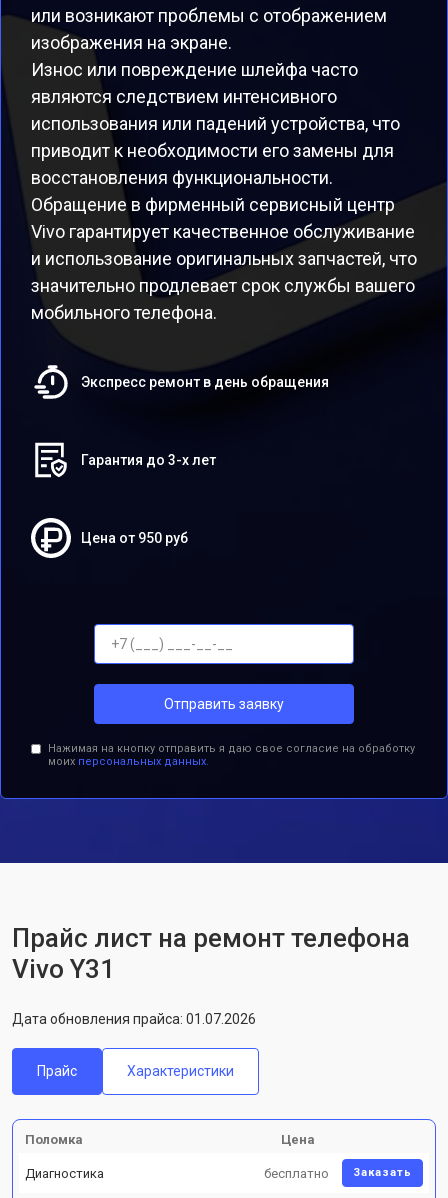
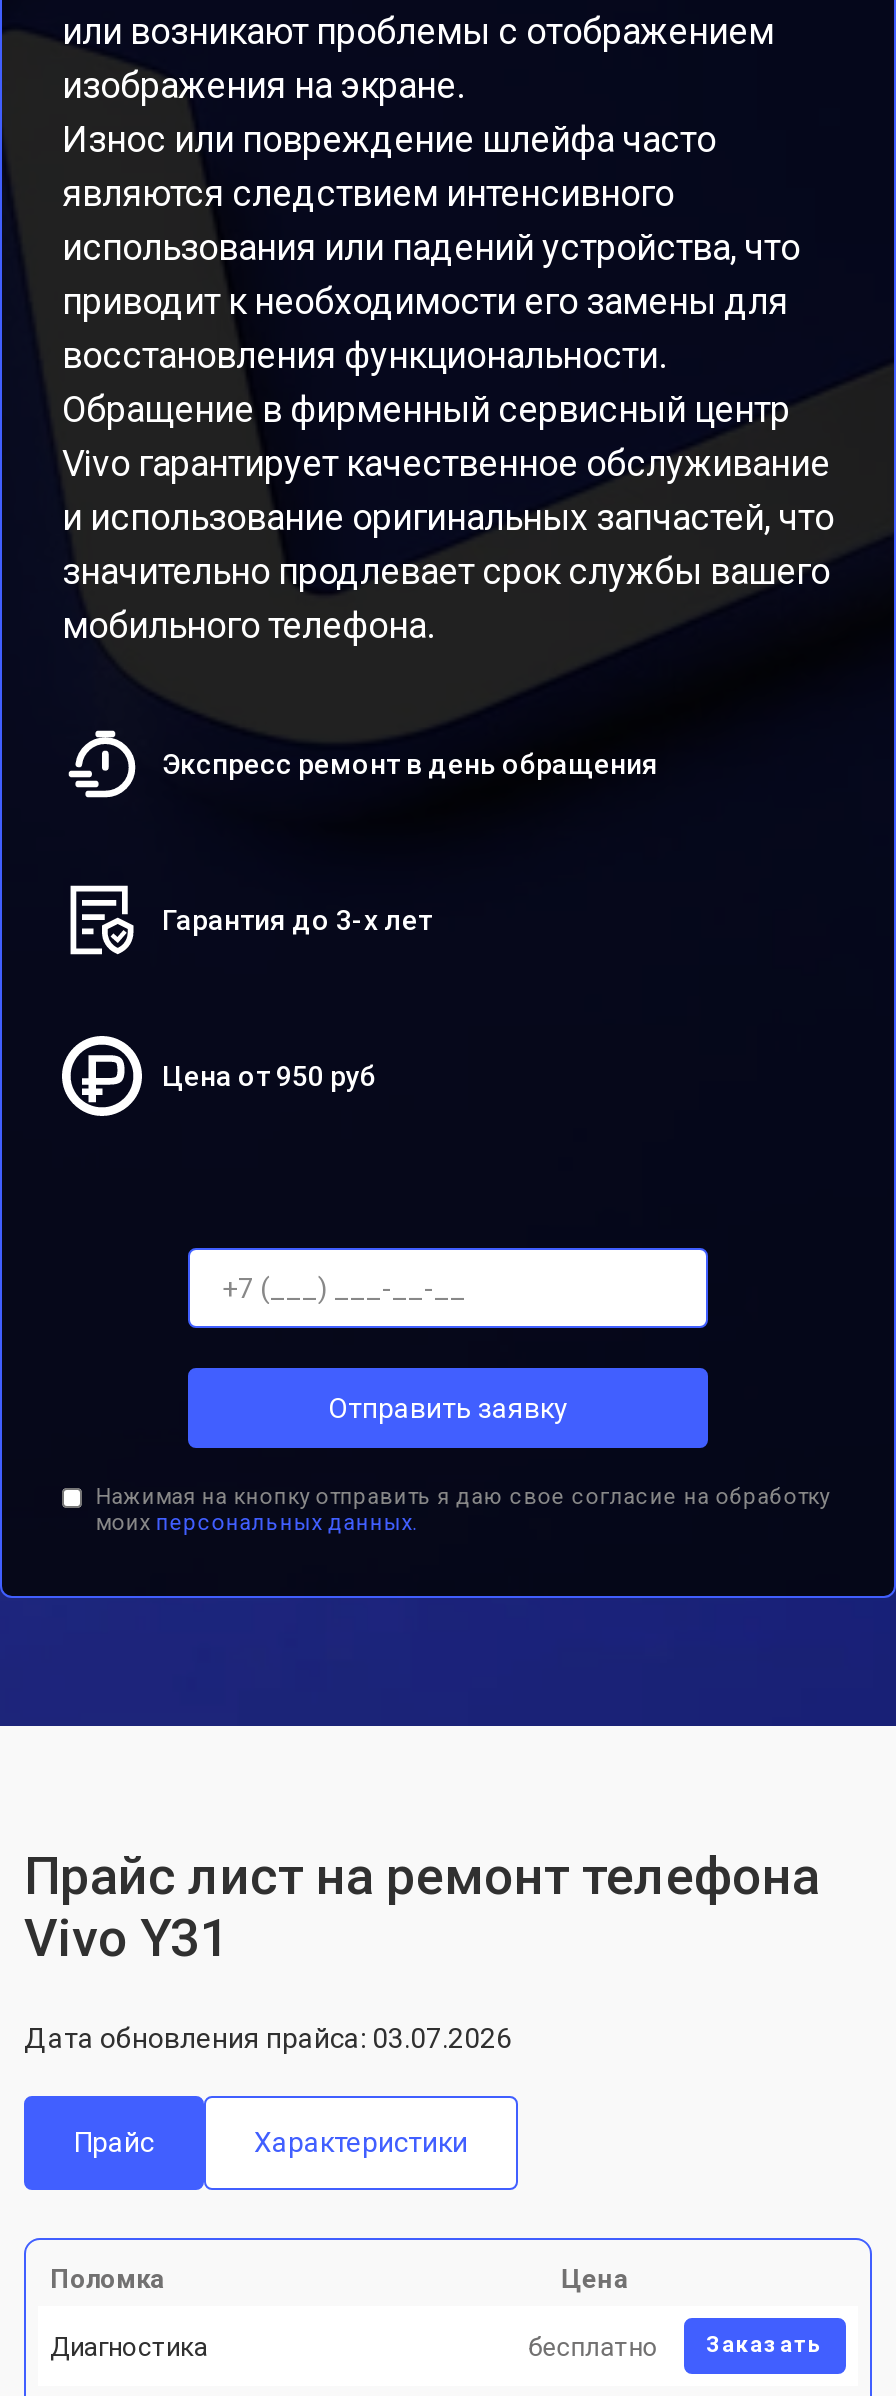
[12,1011,256,1027] Дата обновления прайса: 01.07.2026 -> [24,2022,512,2054] Дата обновления прайса: 03.07.2026

